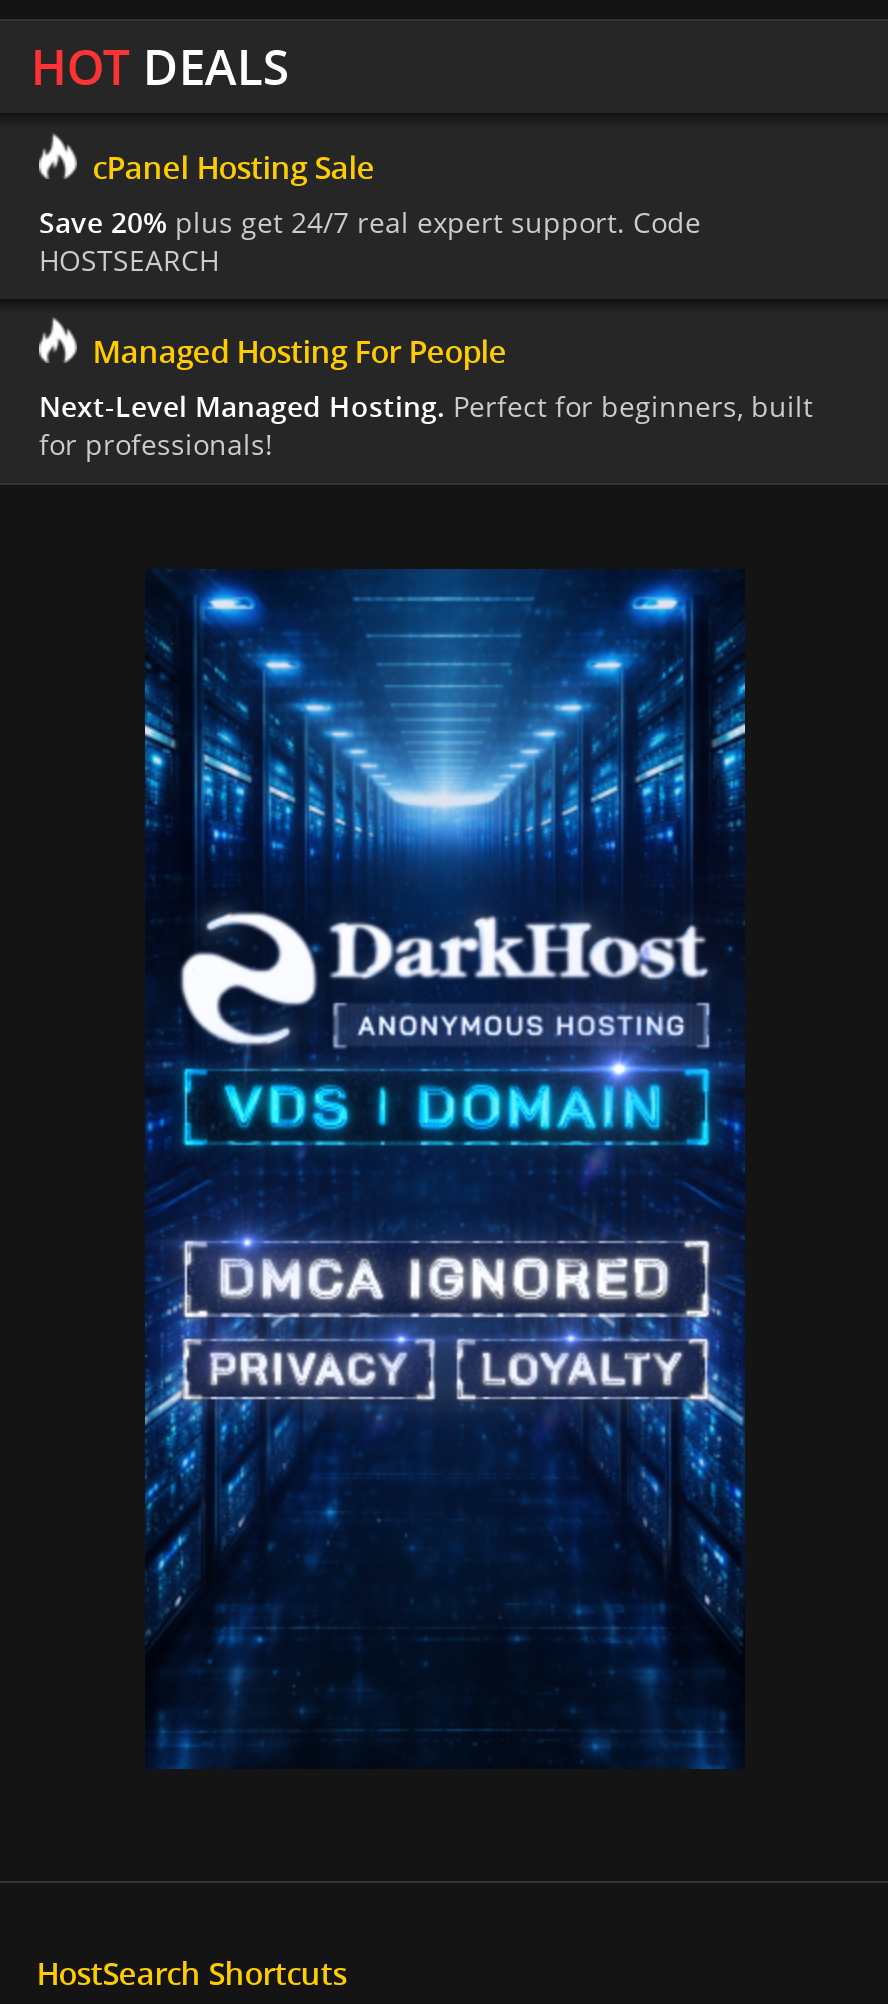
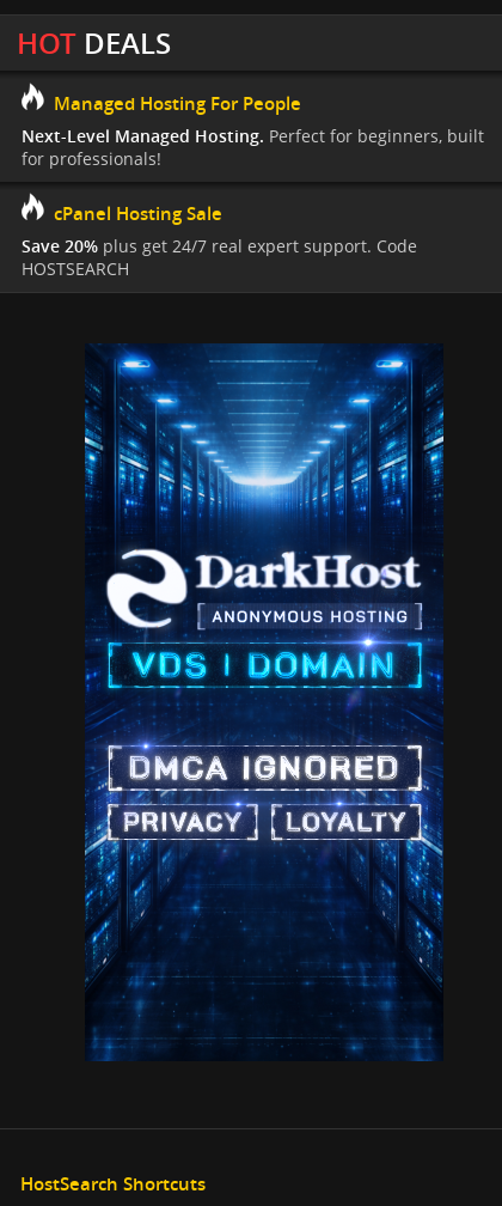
moved [39,147,701,279] -> [22,201,417,280]: cPanel Hosting Sale | Save 20% plus get 24/7 real expert support. Code | HOSTSEARCH
moved [39,332,813,464] -> [22,91,484,170]: Managed Hosting For People | Next-Level Managed Hosting. Perfect for beginners, built | for professionals!

